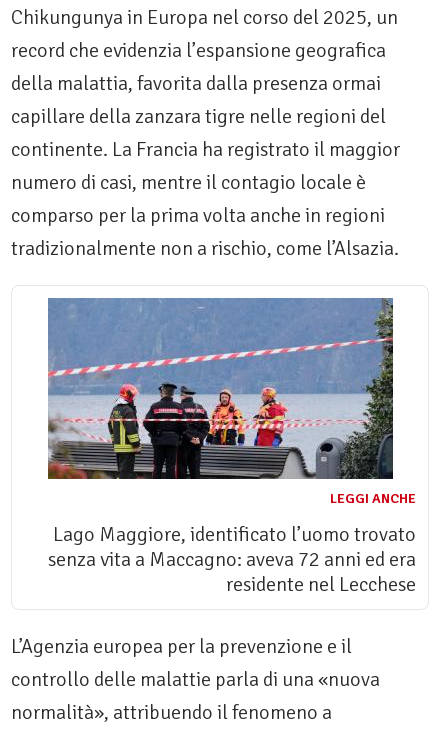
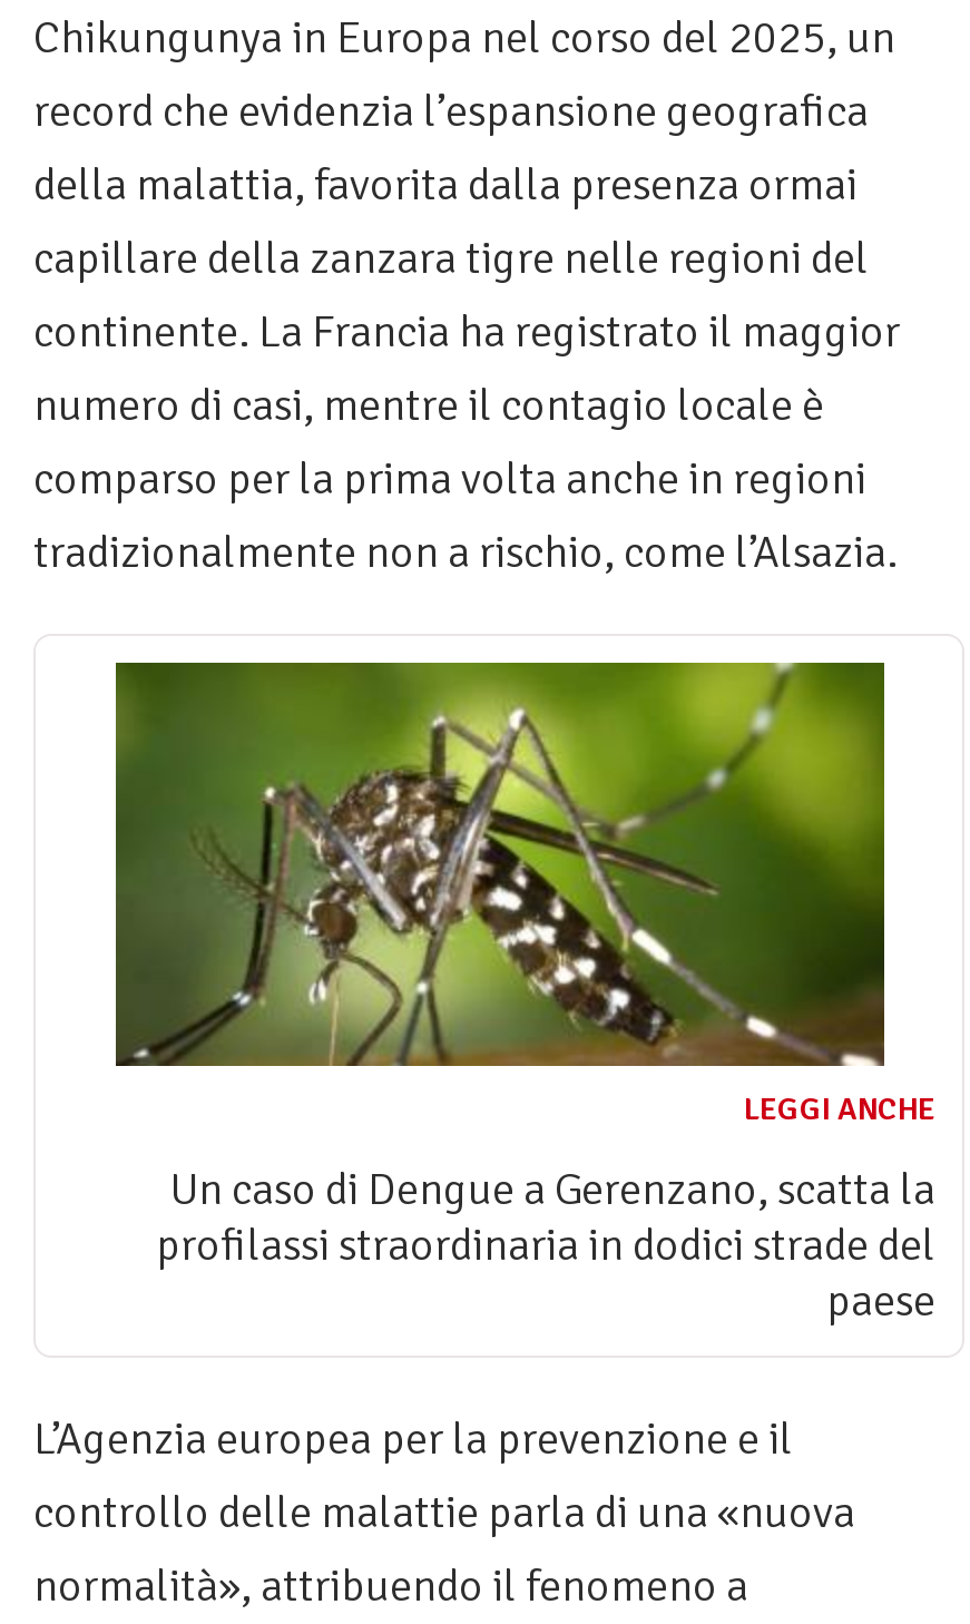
[47,297,394,480] [image] -> [114,661,886,1068] [image]
[48,522,416,597] Lago Maggiore, identificato l’uomo trovato | senza vita a Maccagno: aveva 72 anni ed era | residente nel Lecchese -> [156,1162,935,1329] Un caso di Dengue a Gerenzano, scatta la | profilassi straordinaria in dodici strade del | paese

